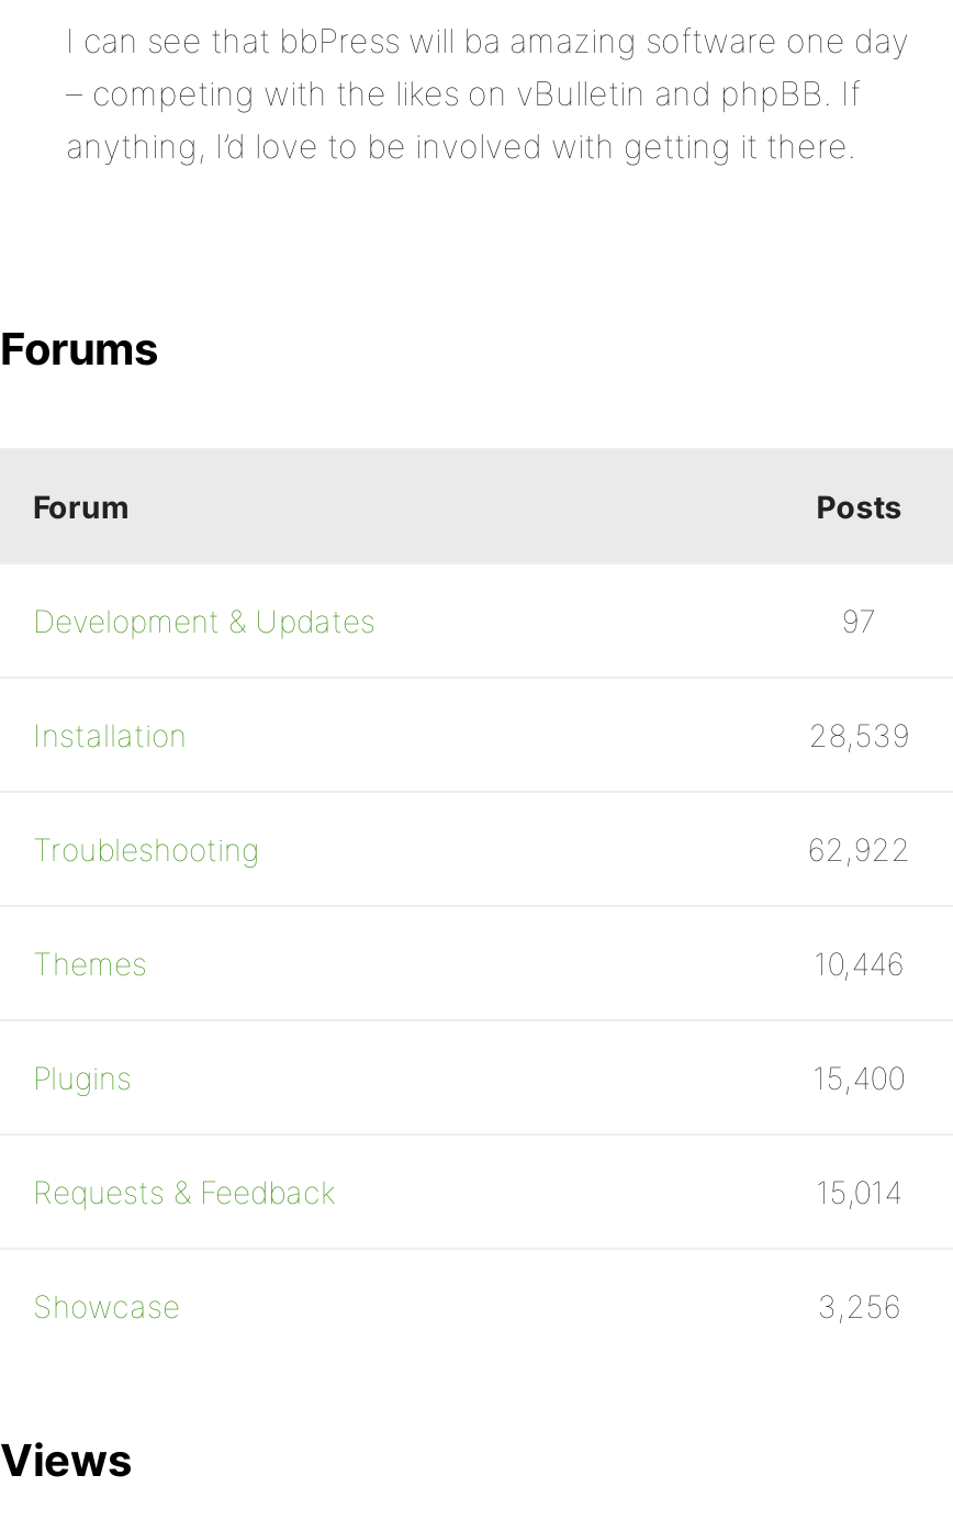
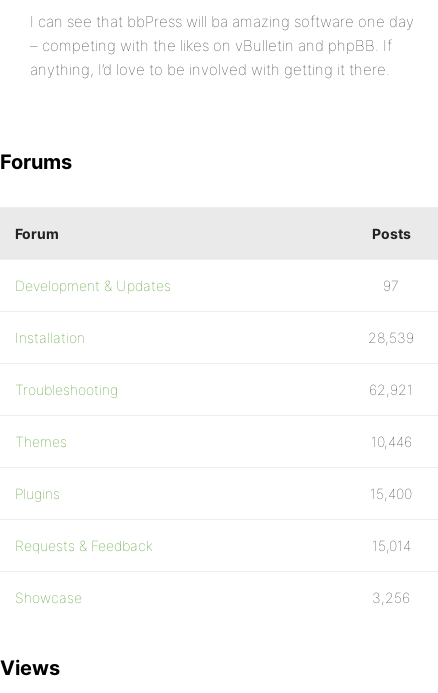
[807,830,911,868] 62,922 -> [369,381,413,398] 62,921

